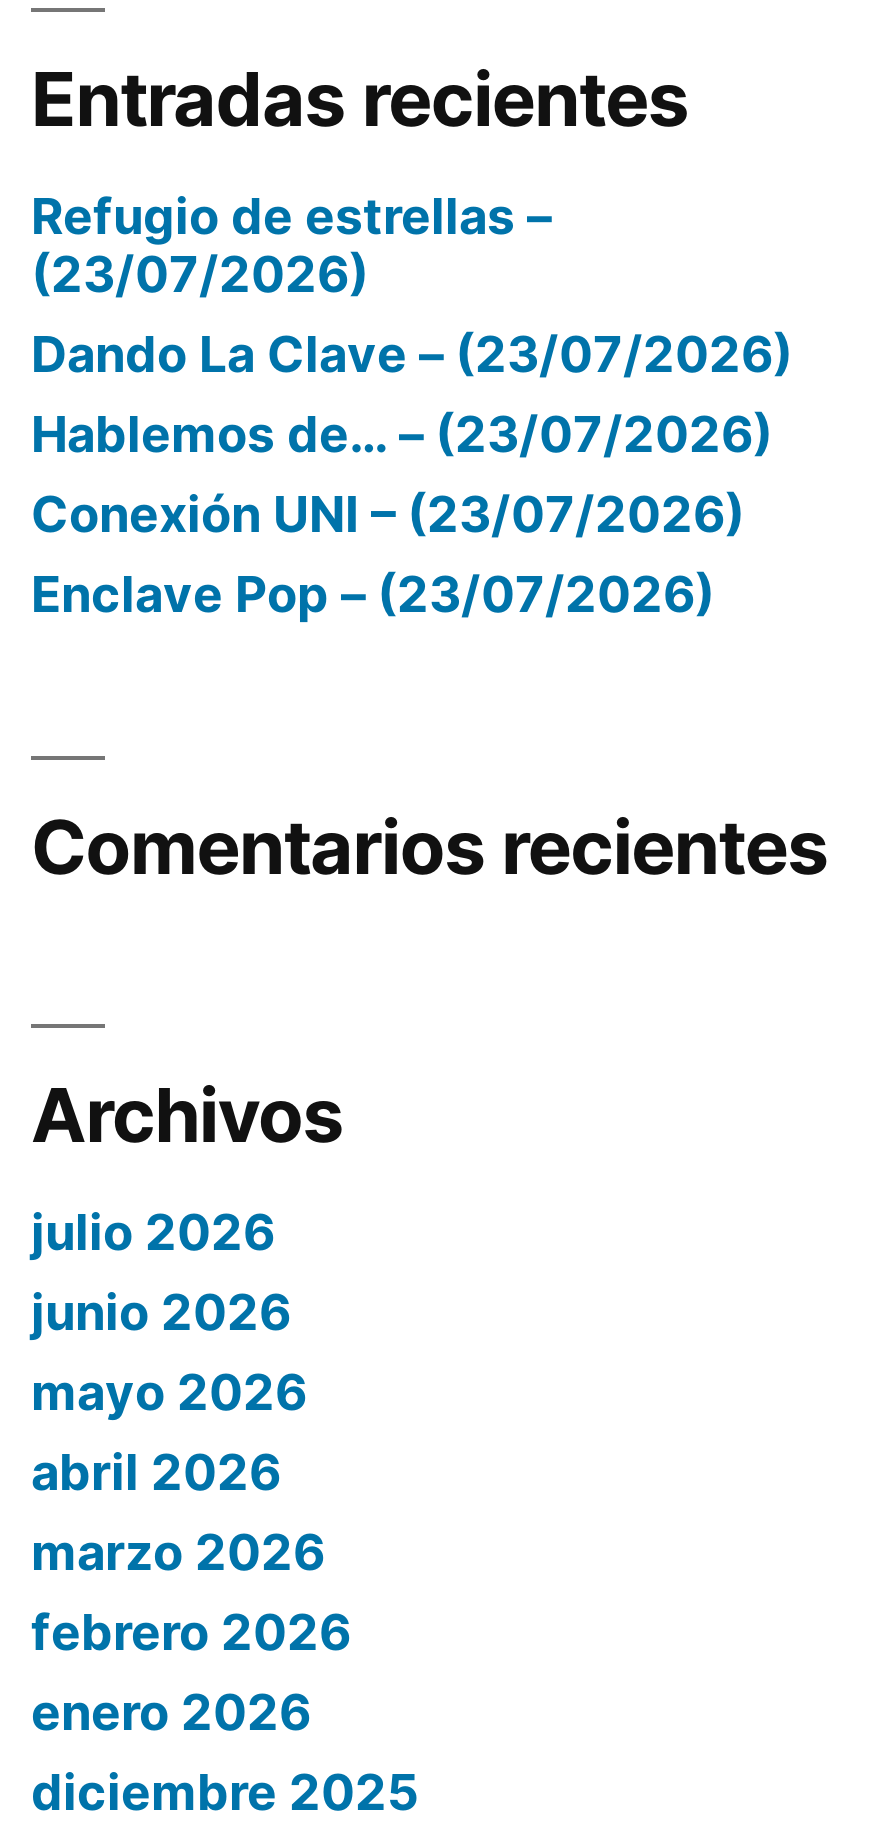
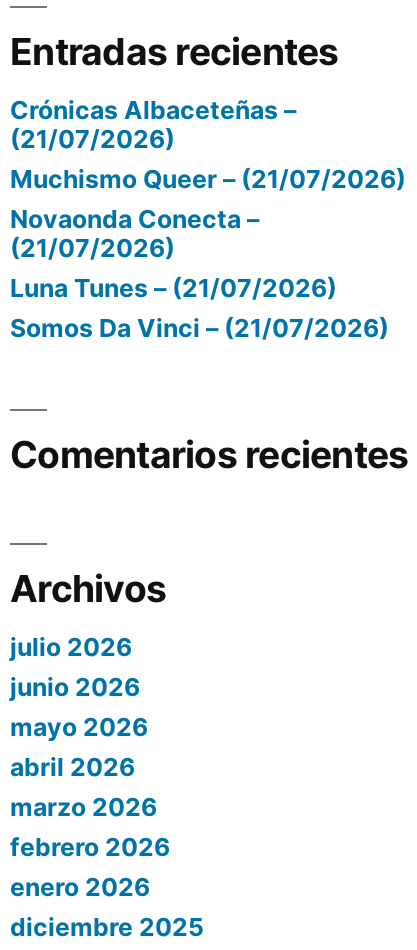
[31,186,793,624] Refugio de estrellas – | (23/07/2026) | Dando La Clave – (23/07/2026) | Hablemos de… – (23/07/2026) | Conexión UNI – (23/07/2026) | Enclave Pop – (23/07/2026) -> [10,95,406,343] Crónicas Albaceteñas – | (21/07/2026) | Muchismo Queer – (21/07/2026) | Novaonda Conecta – | (21/07/2026) | Luna Tunes – (21/07/2026) | Somos Da Vinci – (21/07/2026)

